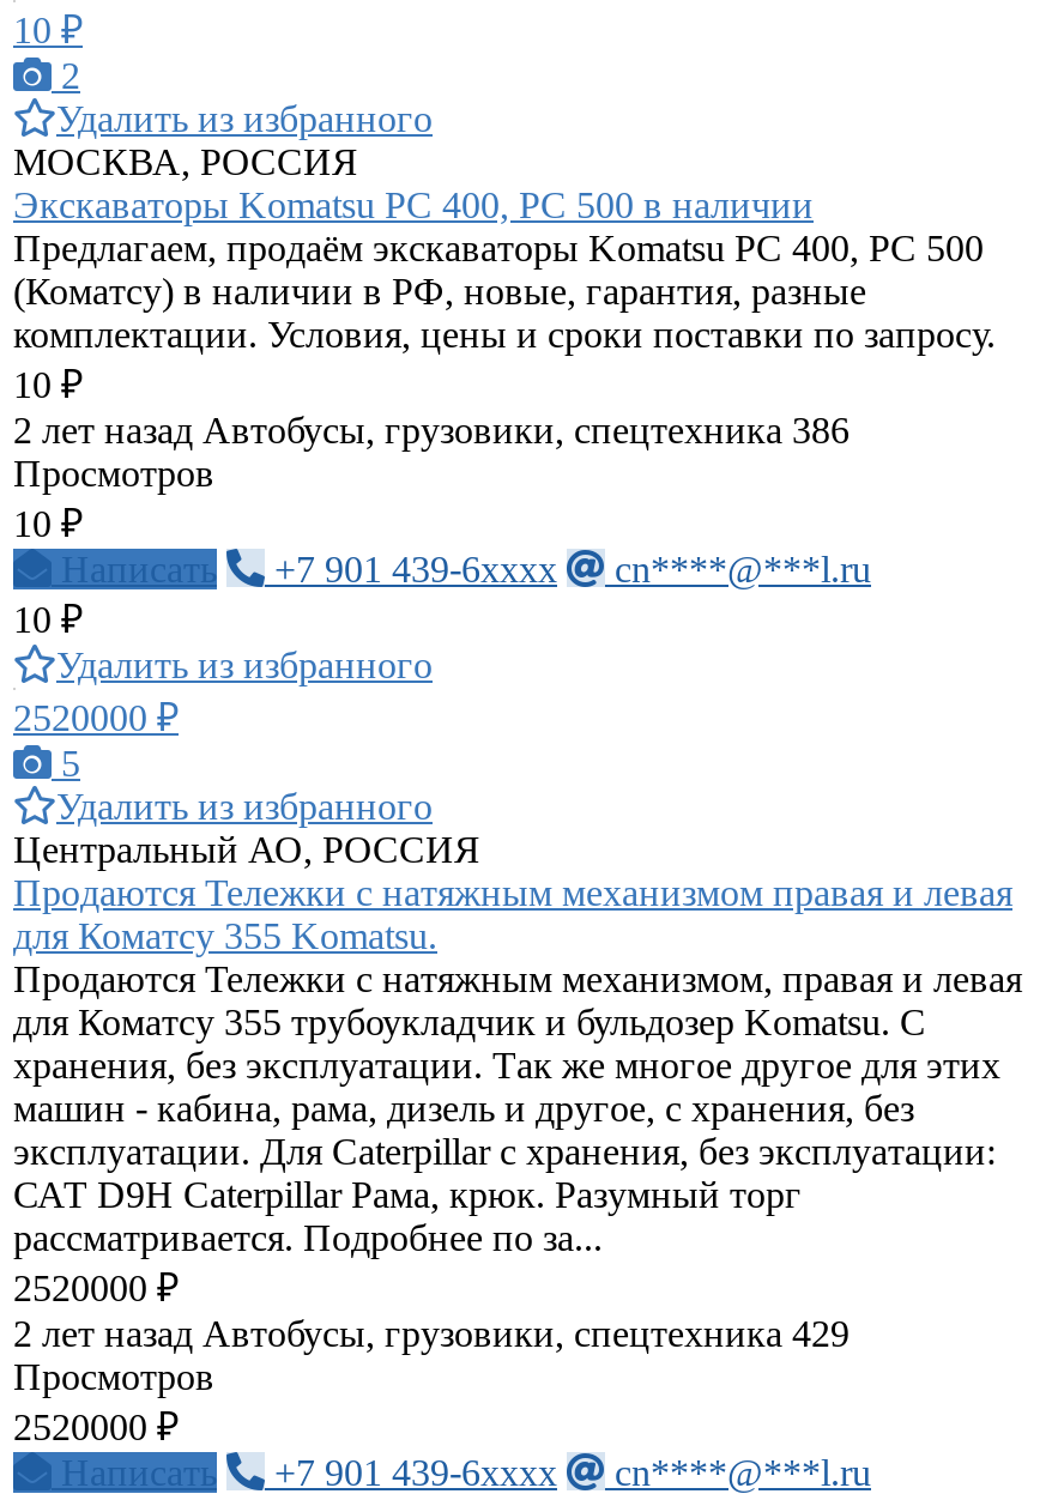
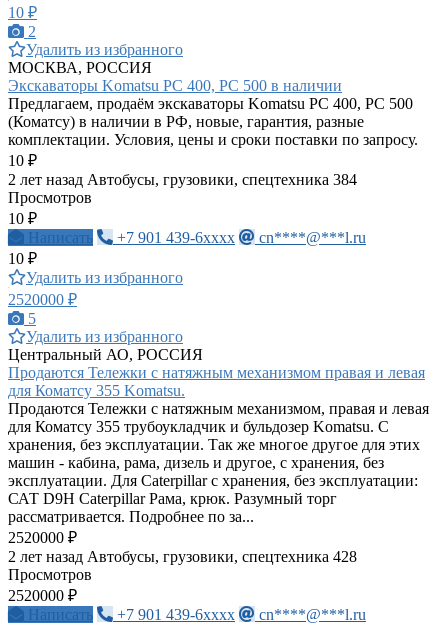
[13,410,850,450] 2 лет назад Автобусы, грузовики, спецтехника 386 -> [8,171,357,188] 2 лет назад Автобусы, грузовики, спецтехника 384
[13,1313,850,1354] 2 лет назад Автобусы, грузовики, спецтехника 429 -> [8,548,357,565] 2 лет назад Автобусы, грузовики, спецтехника 428

